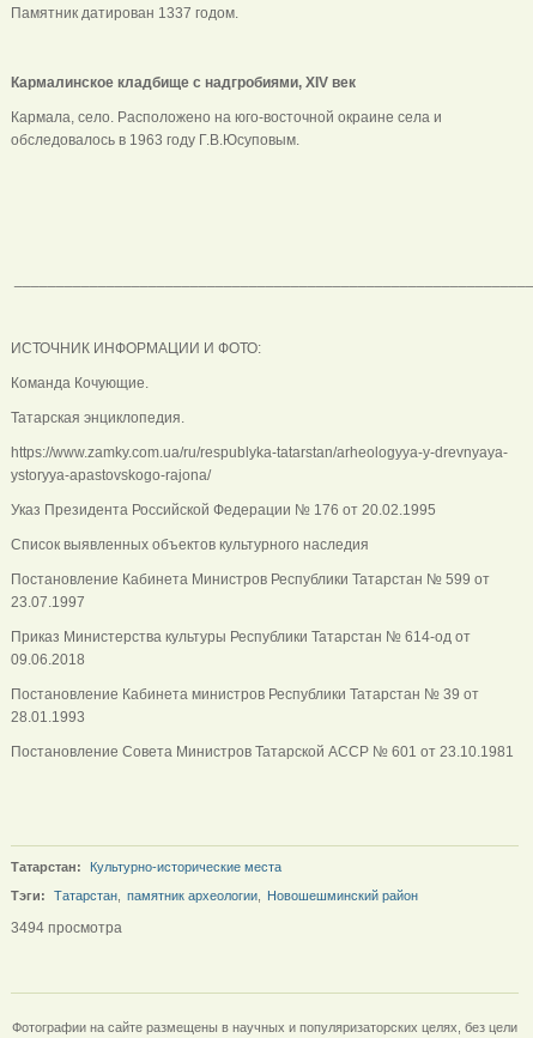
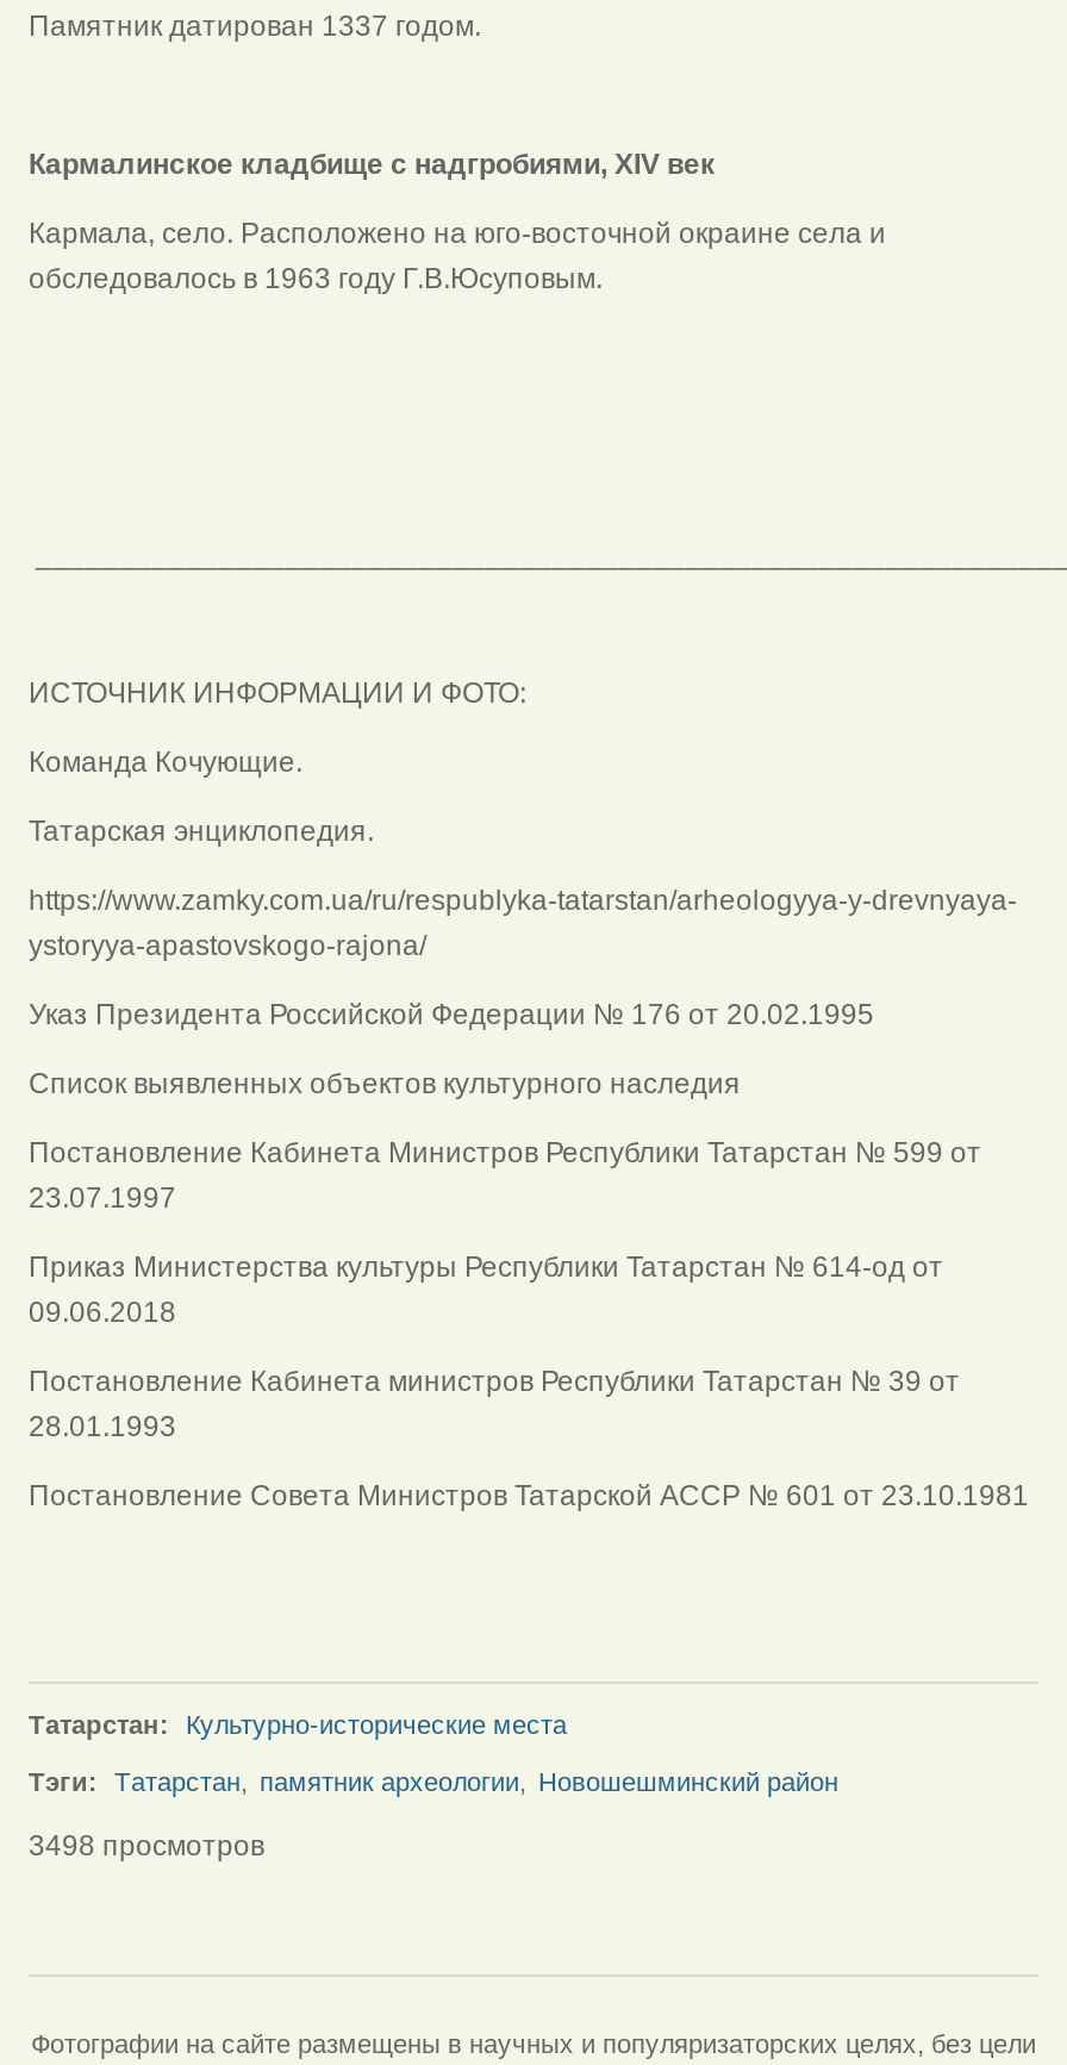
[11,919,122,936] 3494 просмотра -> [29,1828,264,1862] 3498 просмотров

